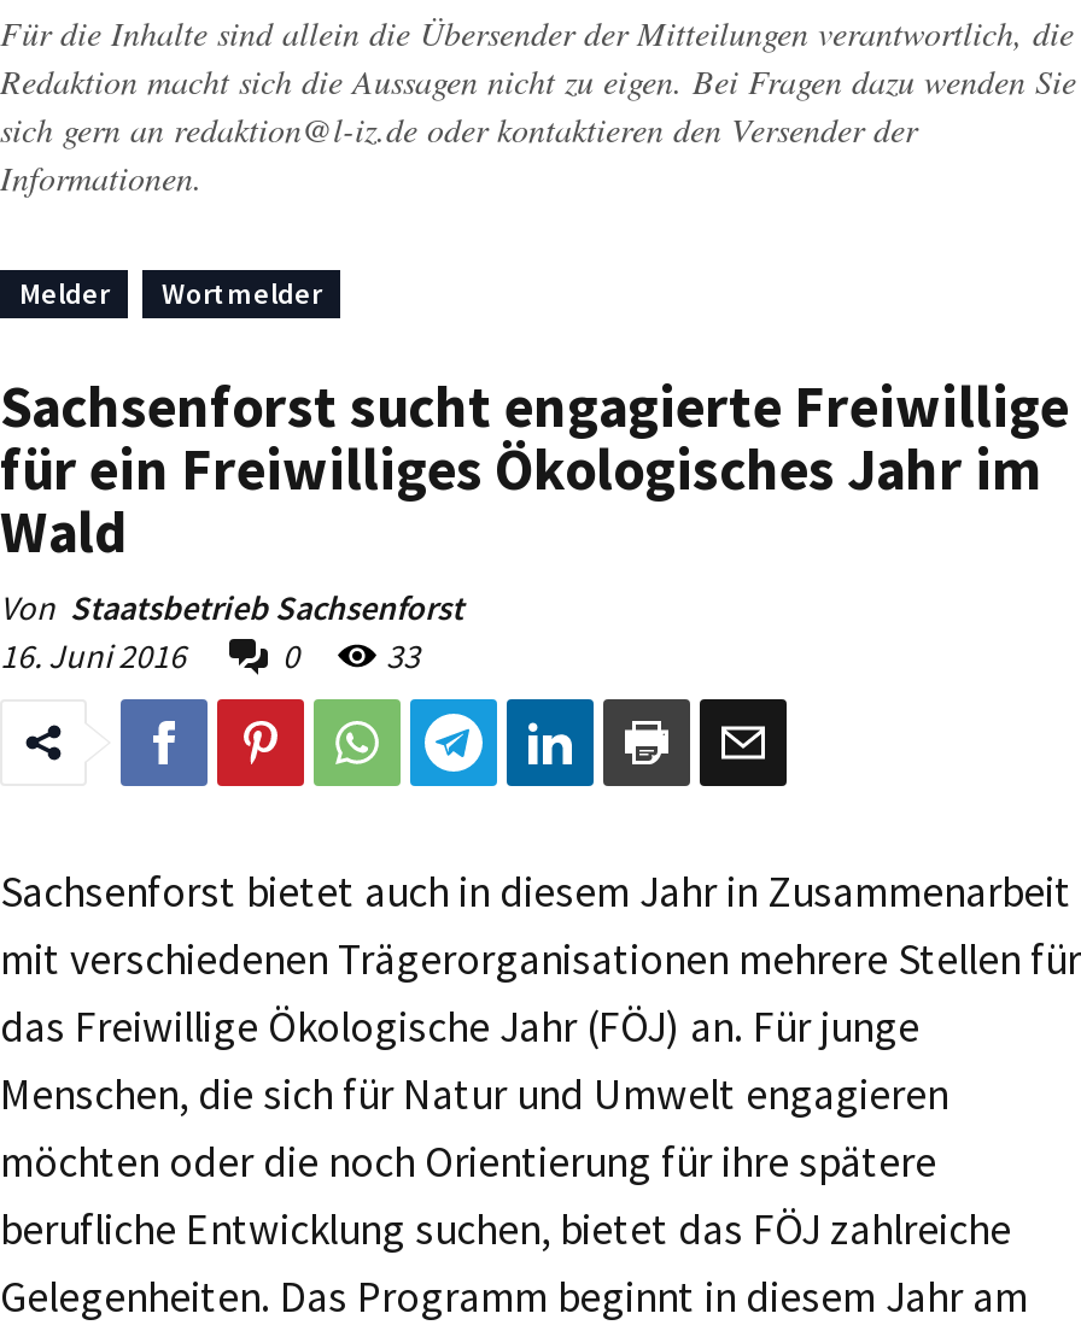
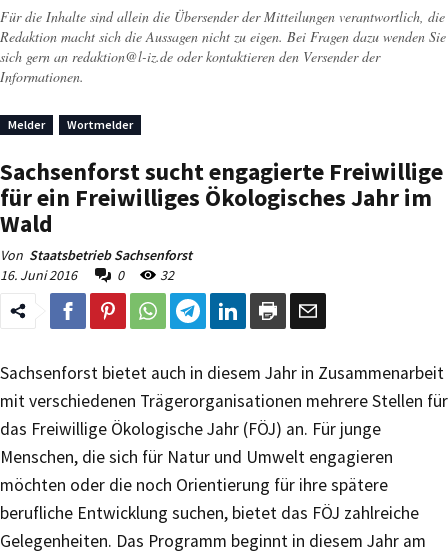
[282,634,420,678] 0 33 -> [117,266,174,284] 0 32

